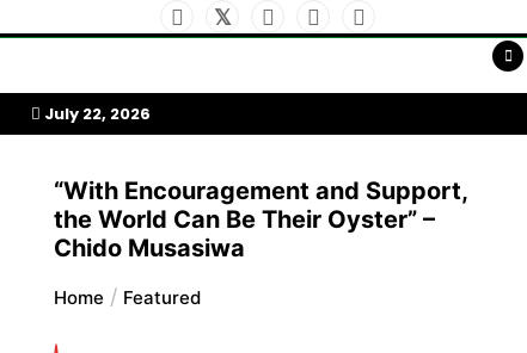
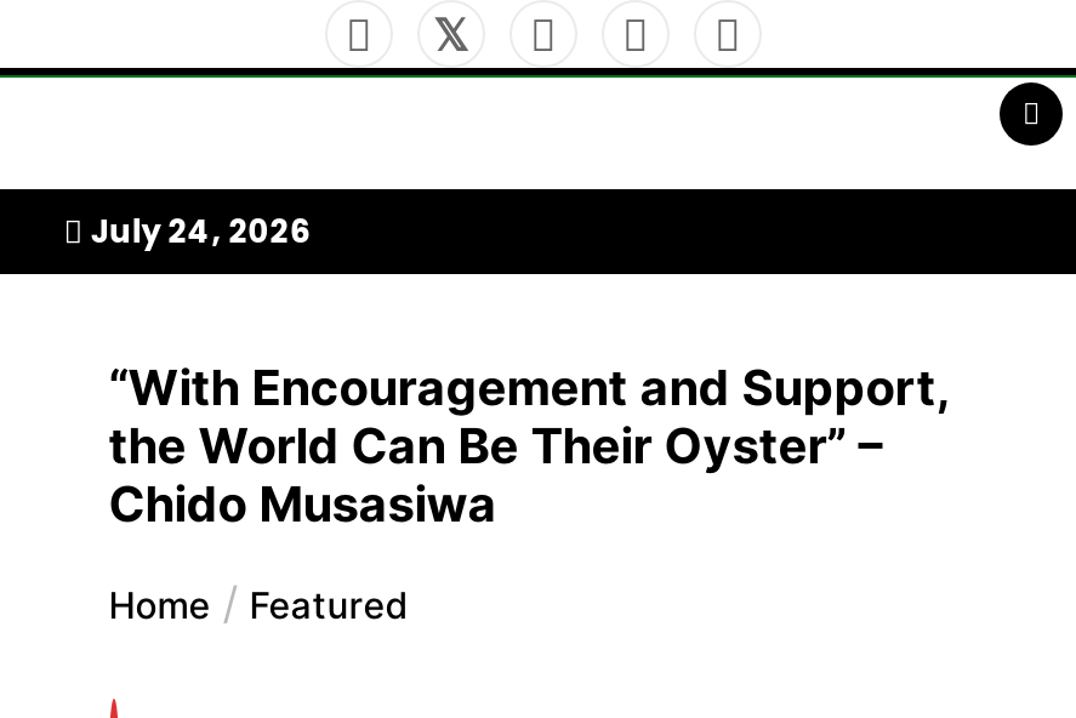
[41,103,151,125] July 22, 2026 -> [83,209,311,255] July 24, 2026

